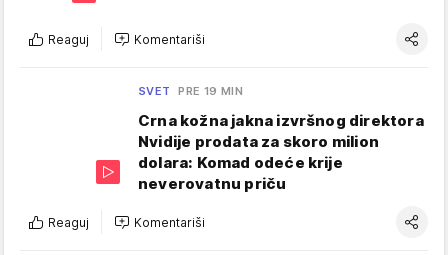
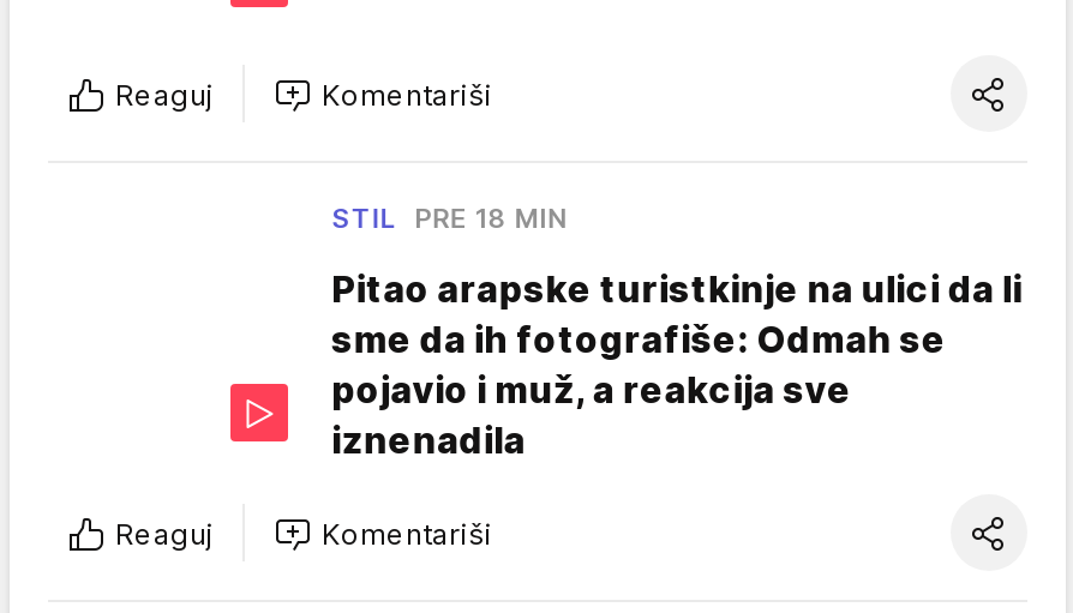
[138,84,243,98] SVET PRE 19 MIN -> [331,202,567,235] STIL PRE 18 MIN
[138,111,424,193] Crna kožna jakna izvršnog direktora | Nvidije prodata za skoro milion | dolara: Komad odeće krije | neverovatnu priču -> [331,266,1022,463] Pitao arapske turistkinje na ulici da li | sme da ih fotografiše: Odmah se | pojavio i muž, a reakcija sve | iznenadila

